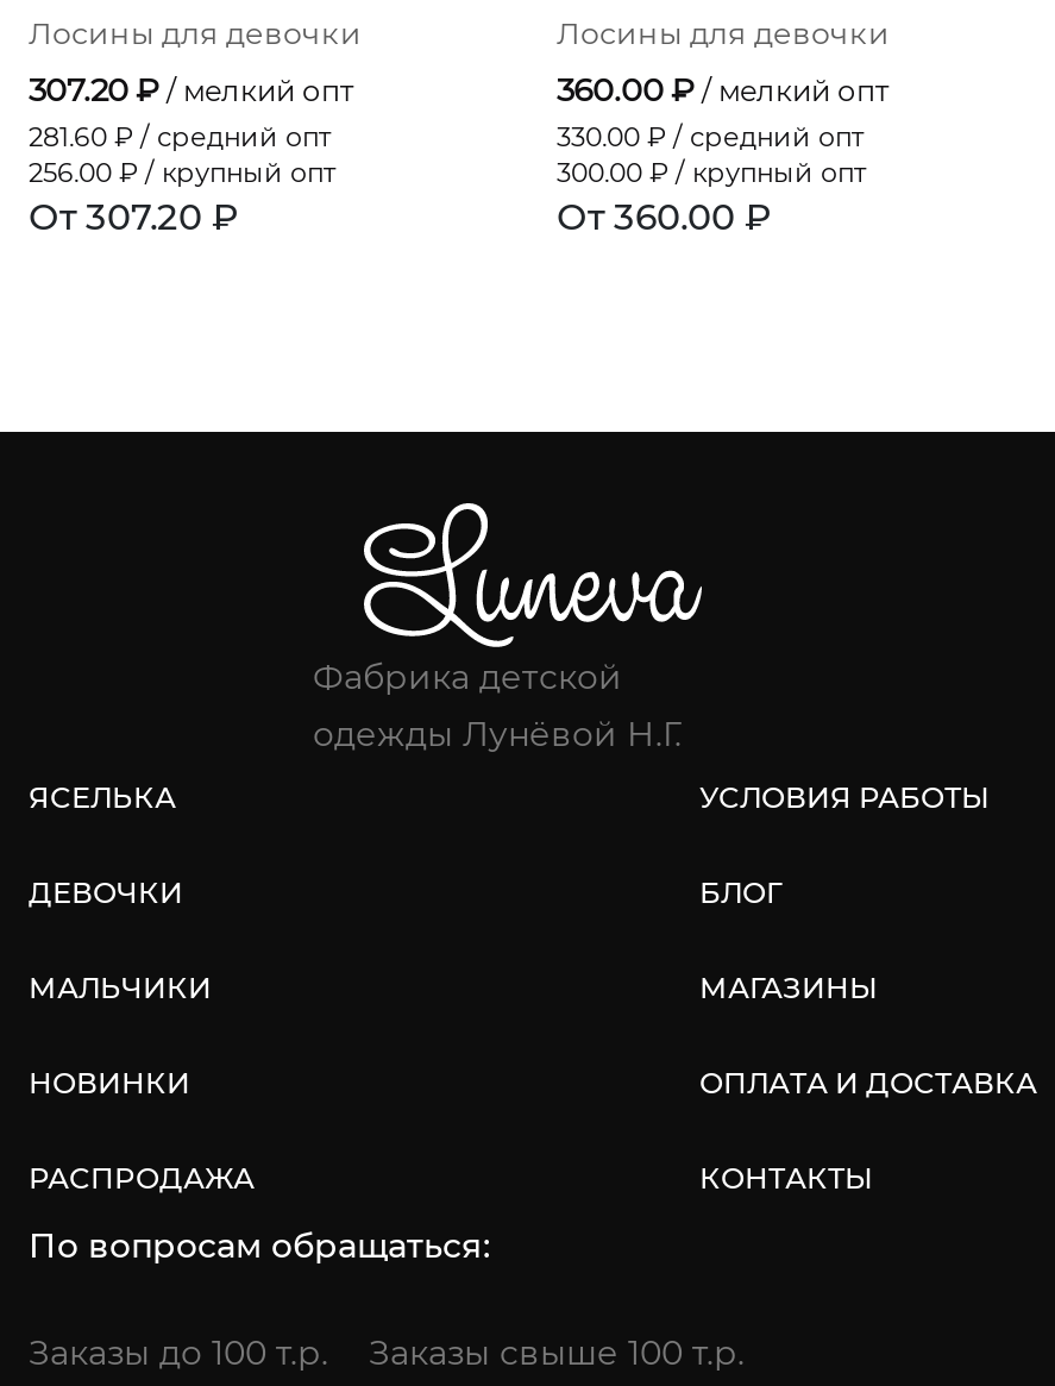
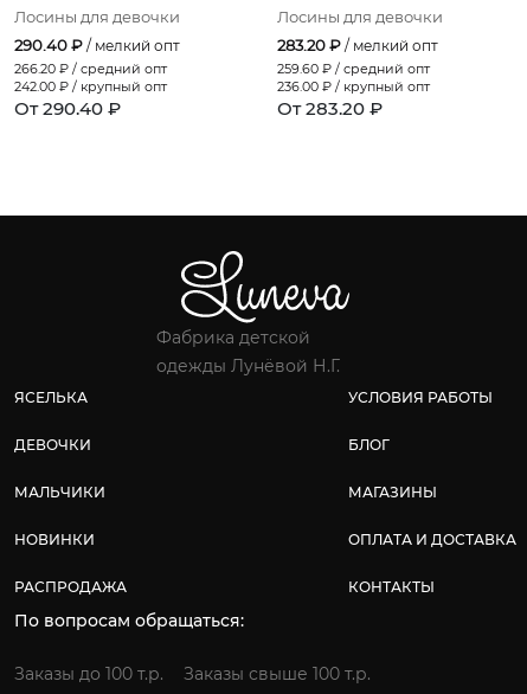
[29,70,354,239] 307.20 ₽ / мелкий опт | 281.60 ₽ / средний опт | 256.00 ₽ / крупный опт | От 307.20 ₽ -> [14,35,180,119] 290.40 ₽ / мелкий опт | 266.20 ₽ / средний опт | 242.00 ₽ / крупный опт | От 290.40 ₽
[557,70,890,108] 360.00 ₽ / мелкий опт -> [277,35,438,54] 283.20 ₽ / мелкий опт
[557,120,864,153] 330.00 ₽ / средний опт -> [277,60,430,77] 259.60 ₽ / средний опт
[557,155,866,189] 300.00 ₽ / крупный опт -> [277,78,430,95] 236.00 ₽ / крупный опт
[557,193,771,239] От 360.00 ₽ -> [277,97,383,119] От 283.20 ₽

